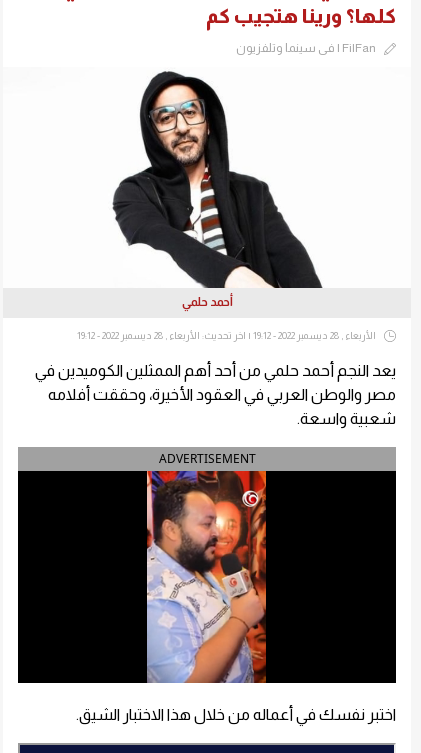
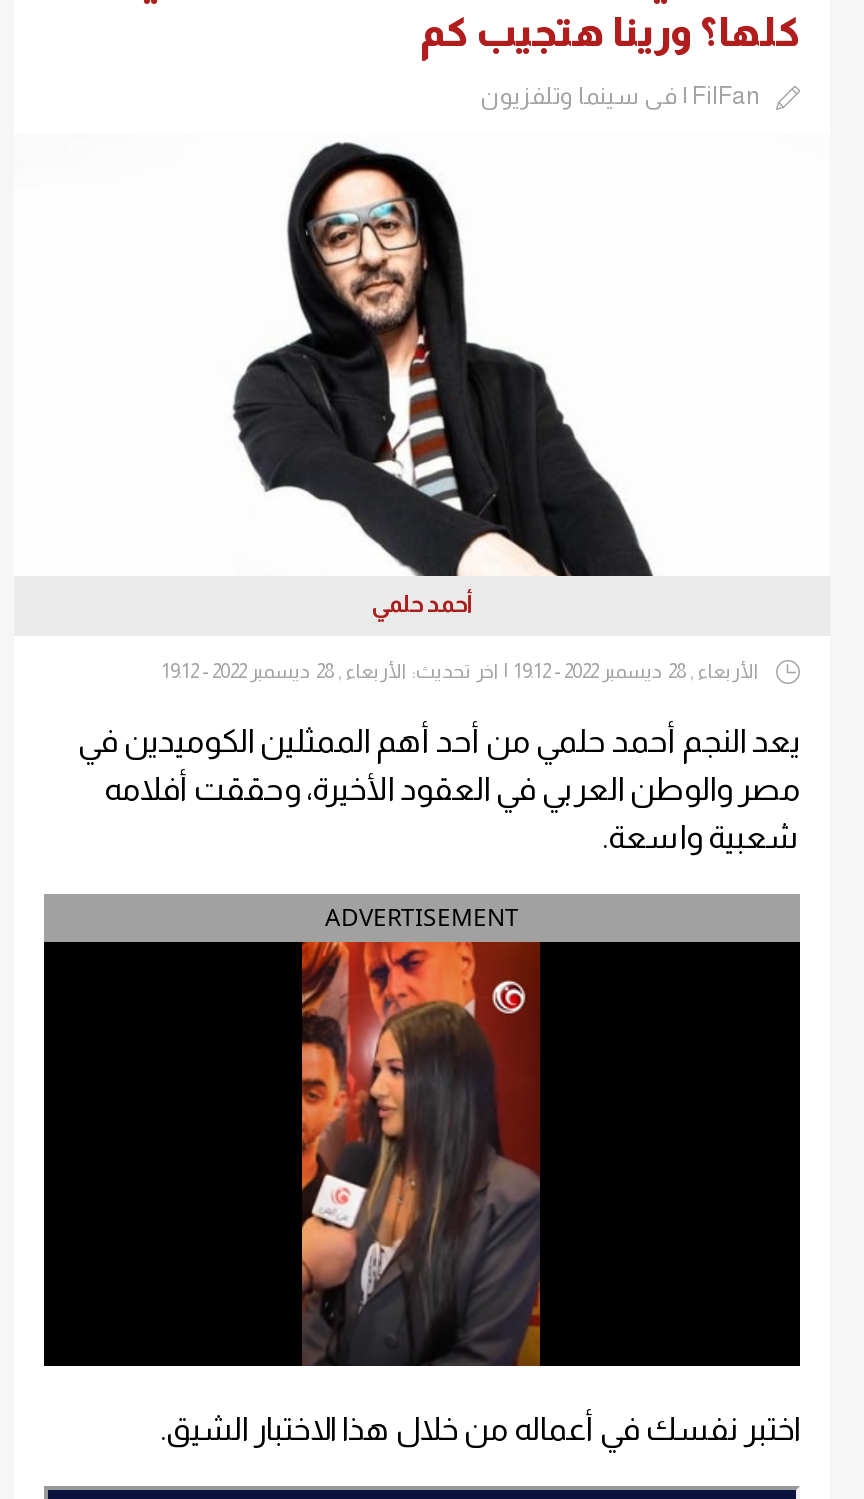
[146,470,267,684] [image] -> [300,940,540,1368] [image]

